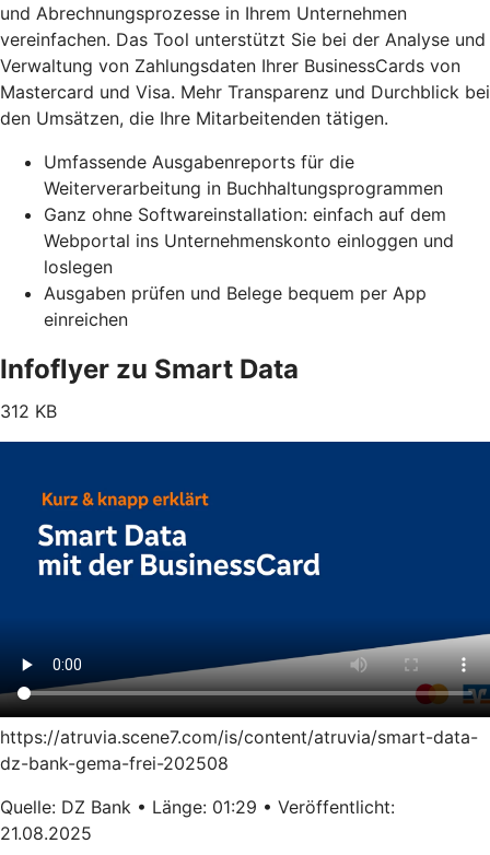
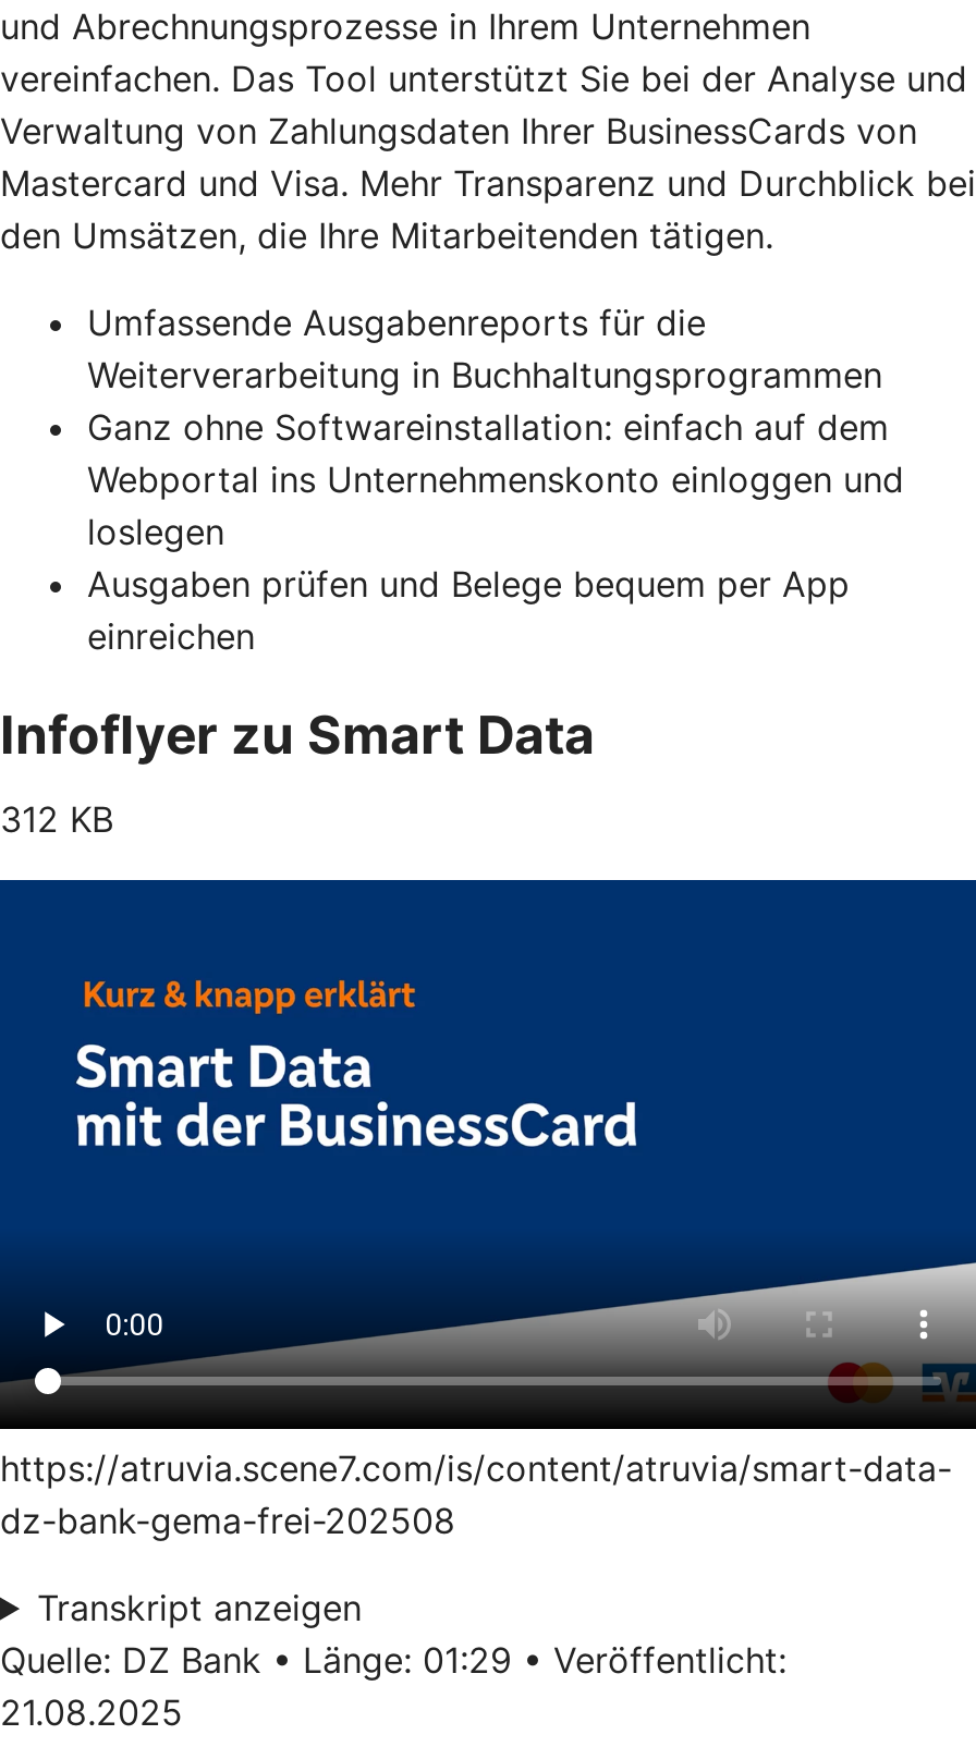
none -> [37,1585,361,1629] Transkript anzeigen

